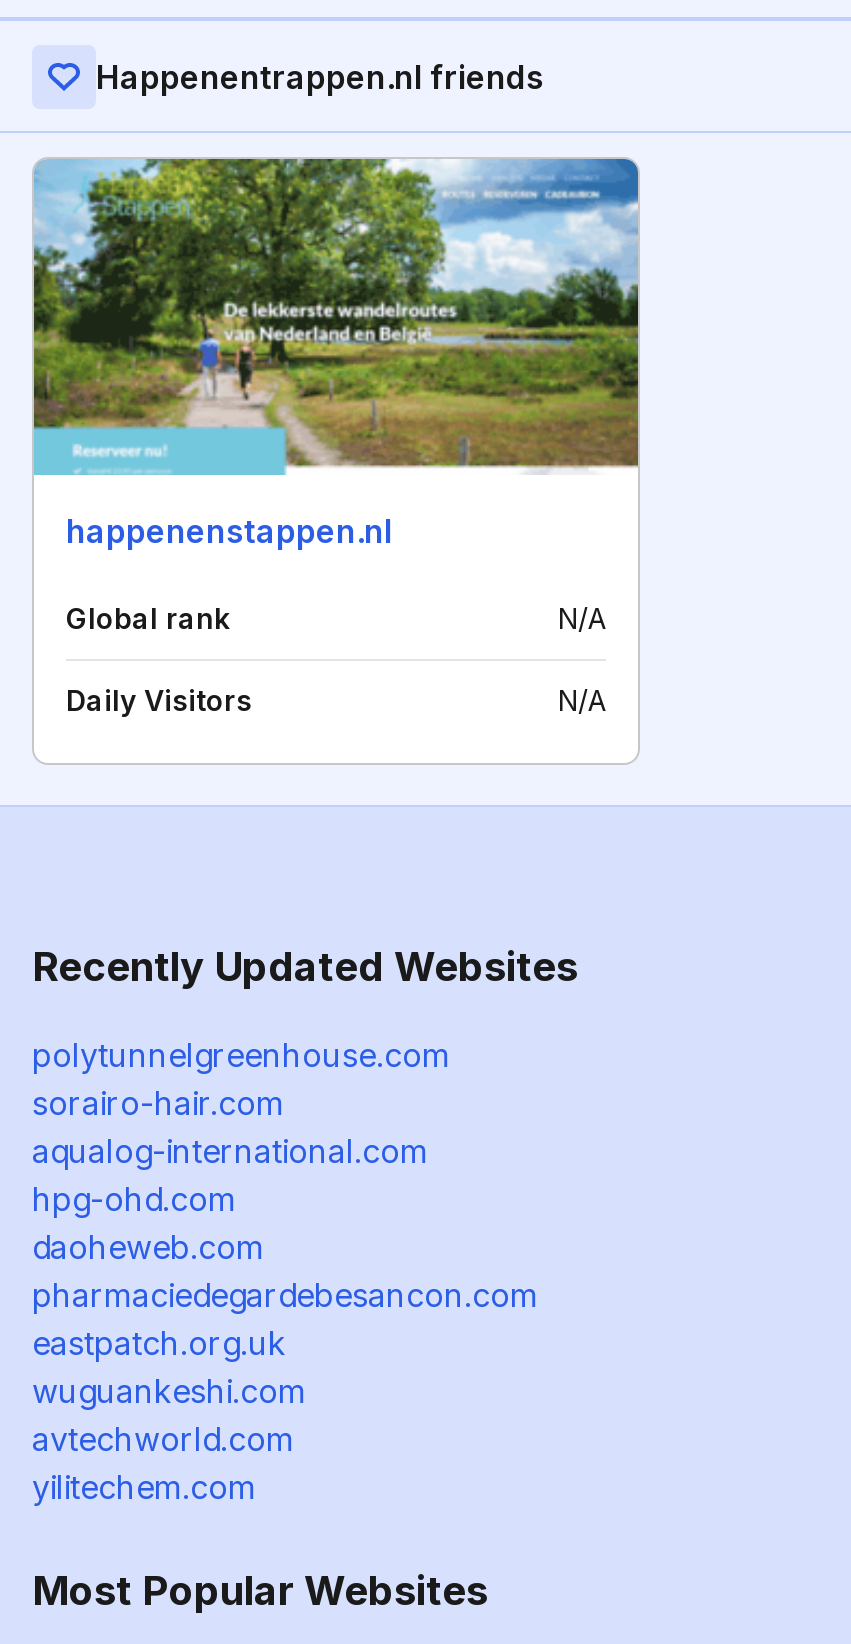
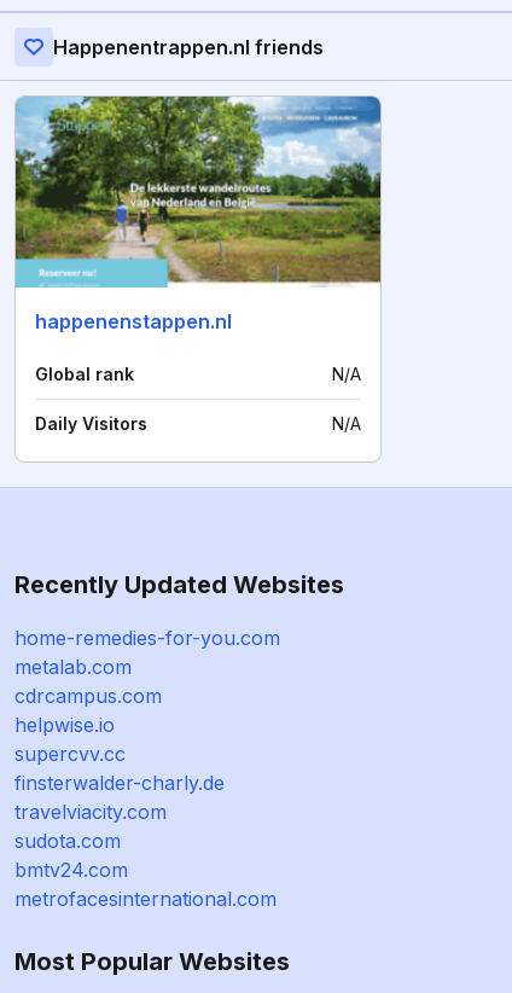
[32,1035,538,1507] polytunnelgreenhouse.com | sorairo-hair.com | aqualog-international.com | hpg-ohd.com | daoheweb.com | pharmaciedegardebesancon.com | eastpatch.org.uk | wuguankeshi.com | avtechworld.com | yilitechem.com -> [14,626,280,911] home-remedies-for-you.com | metalab.com | cdrcampus.com | helpwise.io | supercvv.cc | finsterwalder-charly.de | travelviacity.com | sudota.com | bmtv24.com | metrofacesinternational.com

